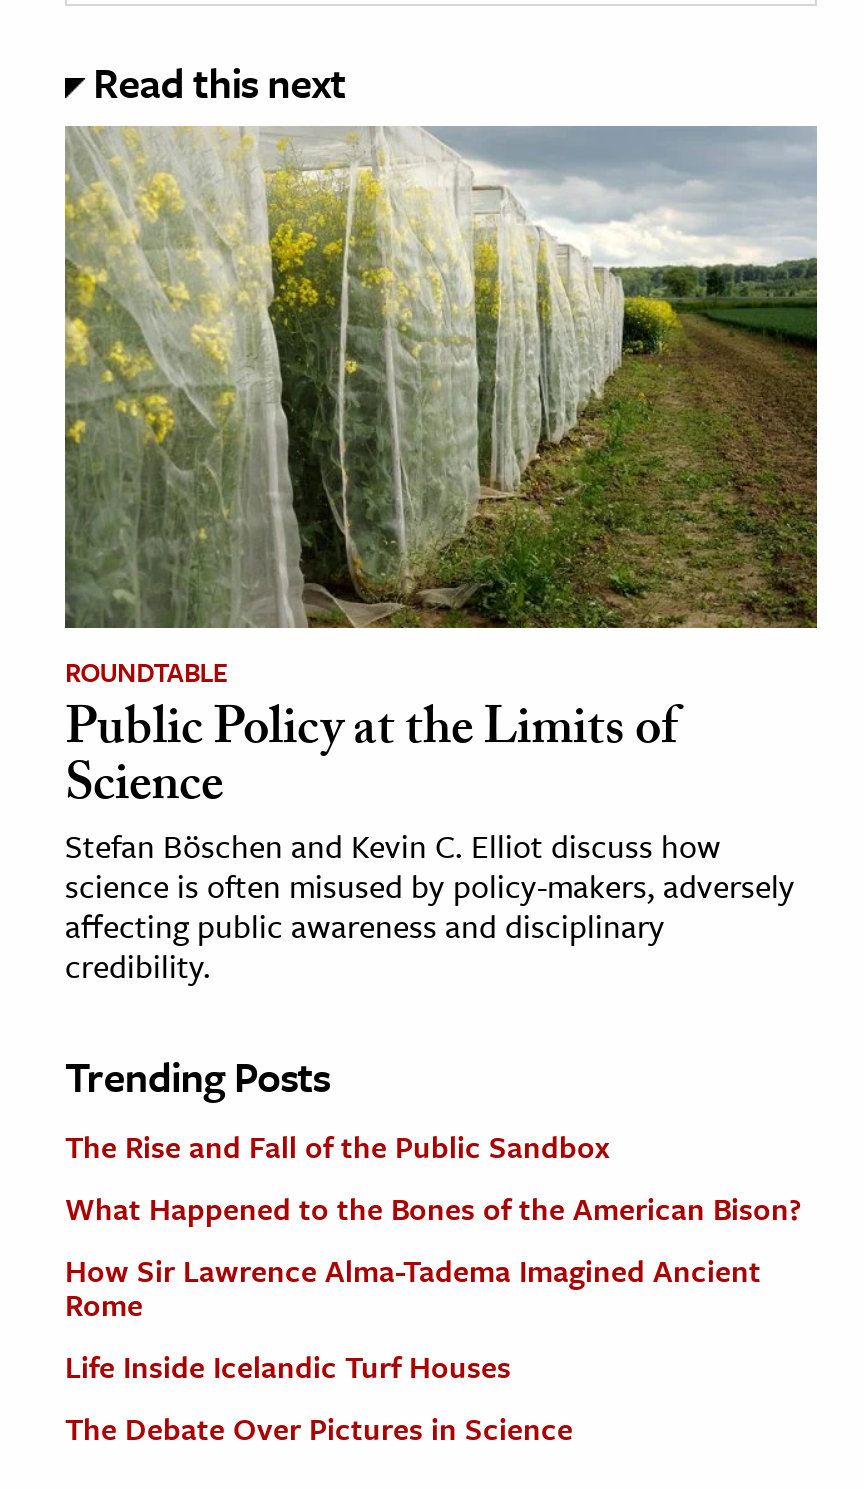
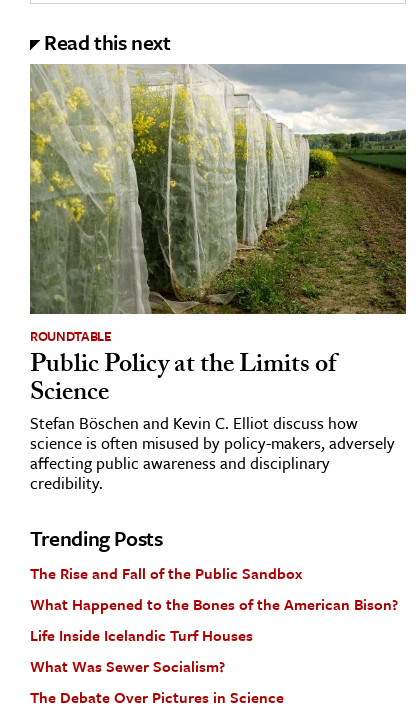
[65,1248,761,1326] How Sir Lawrence Alma-Tadema Imagined Ancient | Rome -> none
moved [65,1344,511,1388] -> [30,624,253,646]: Life Inside Icelandic Turf Houses
none -> [30,655,225,677] What Was Sewer Socialism?

